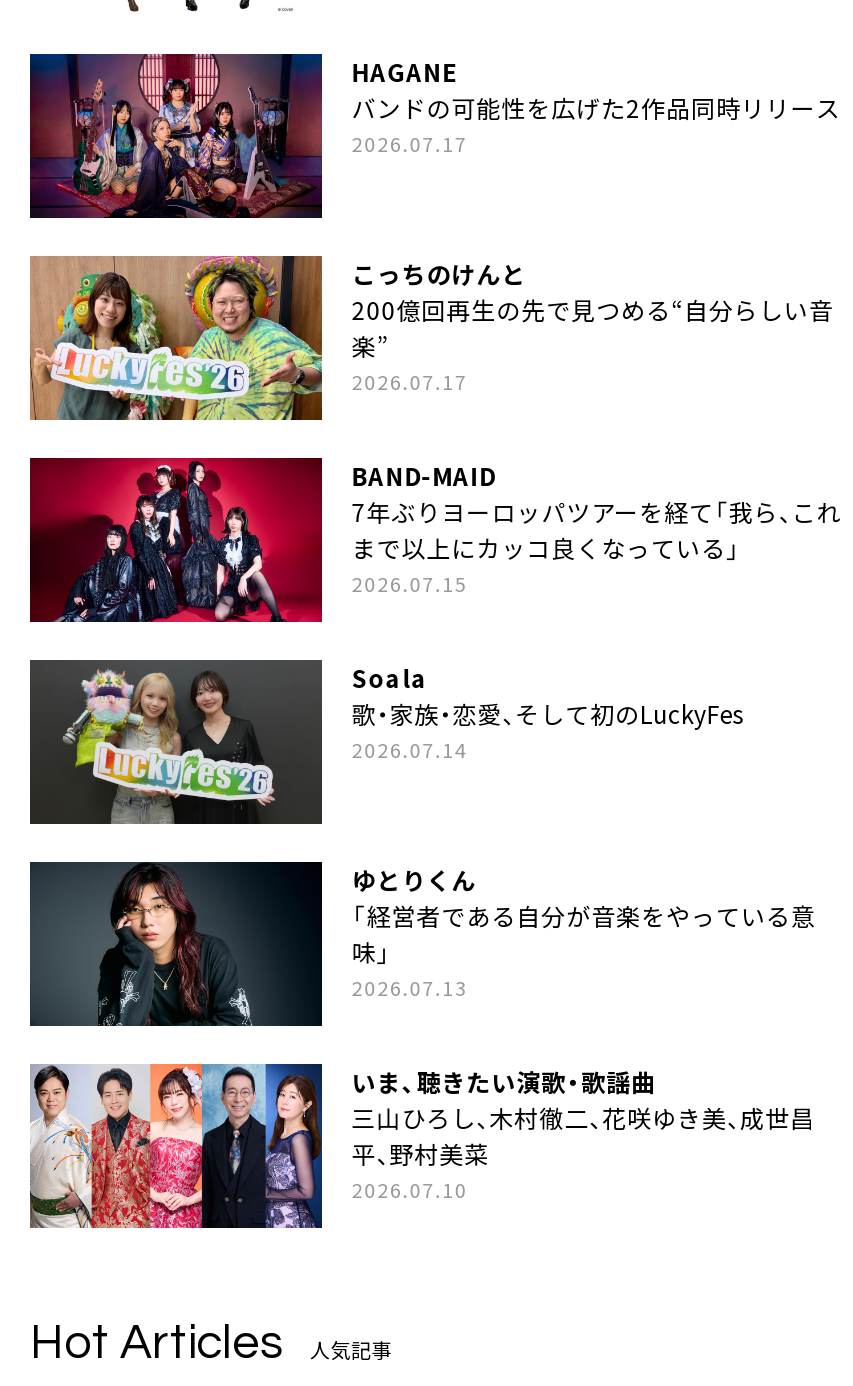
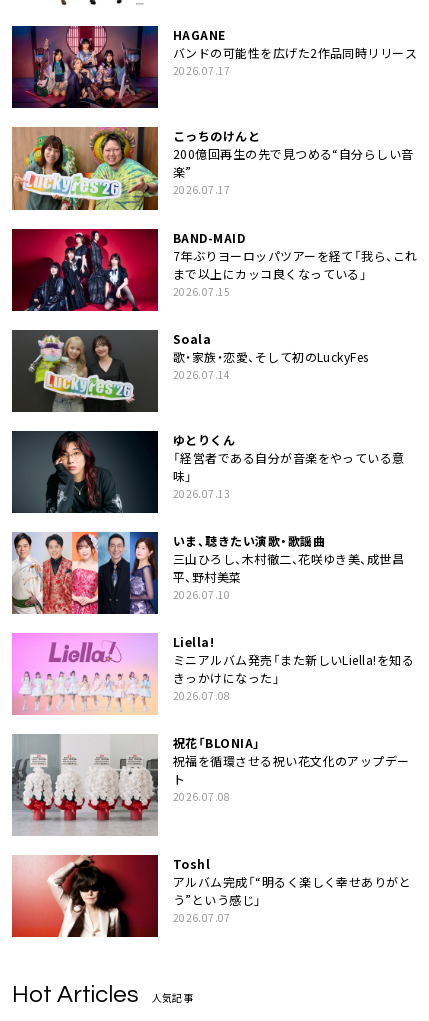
none -> [11,632,414,804] [image] | Liella! | ミニアルバム発売「また新しいLiella!を知る | きっかけになった」 | 2026.07.08 | 祝花「BLONIA」 | 祝福を循環させる祝い花文化のアップデー | ト | 2026.07.08
none -> [11,854,158,938] [image]
none -> [12,735,411,925] [image] | Toshl | アルバム完成「“明るく楽しく幸せありがと | う”という感じ」 | 2026.07.07

